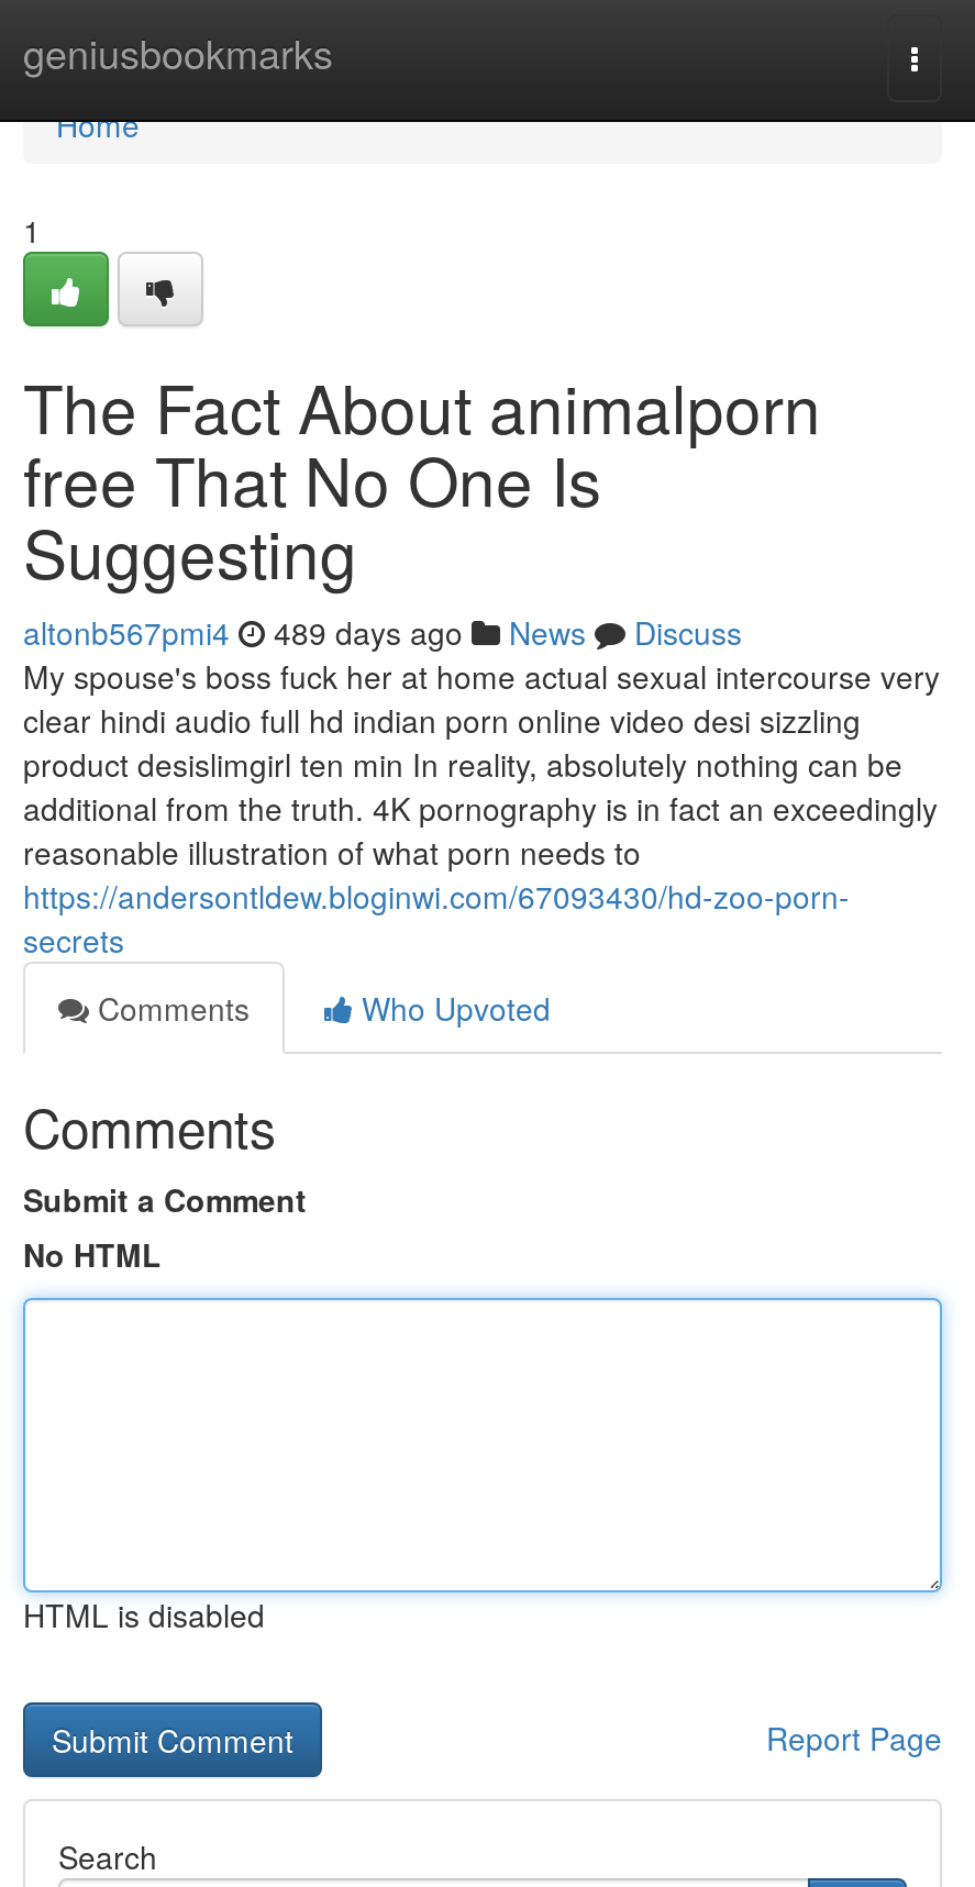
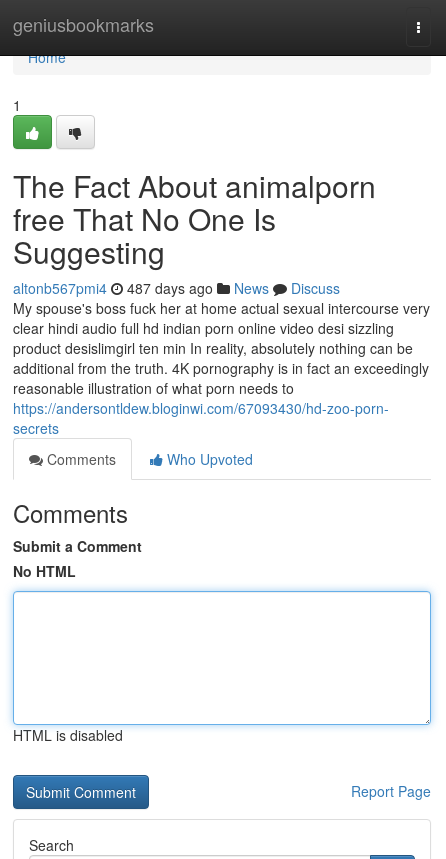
[23,610,742,654] altonb567pmi4 489 days ago News Discuss -> [13,278,340,298] altonb567pmi4 487 days ago News Discuss

